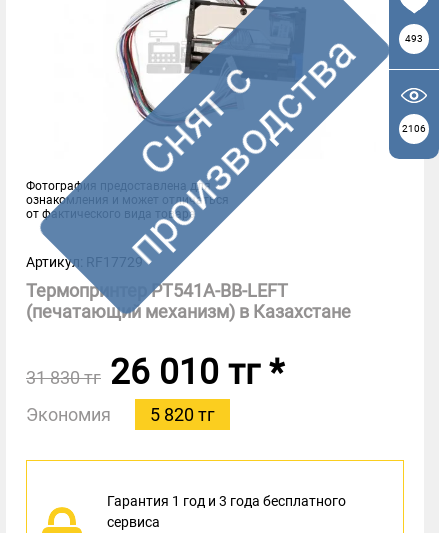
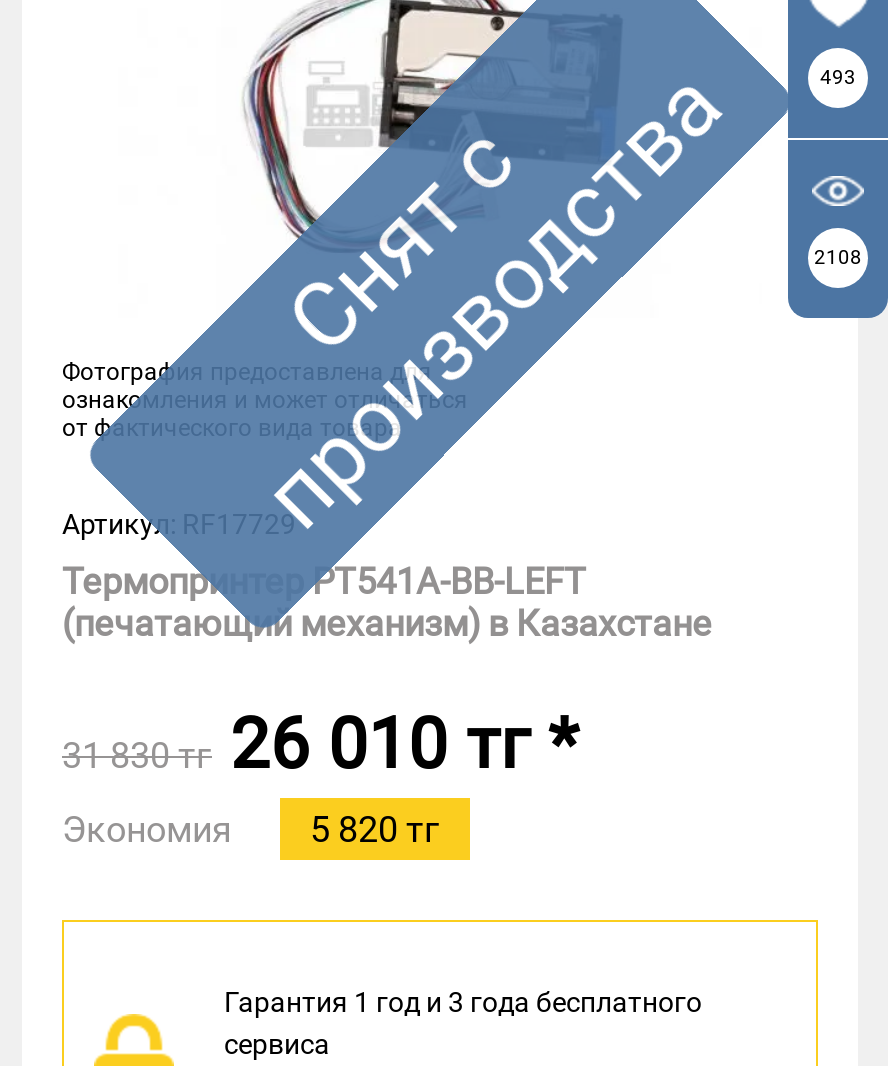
[402,123,426,134] 2106 -> [814,246,862,268] 2108

